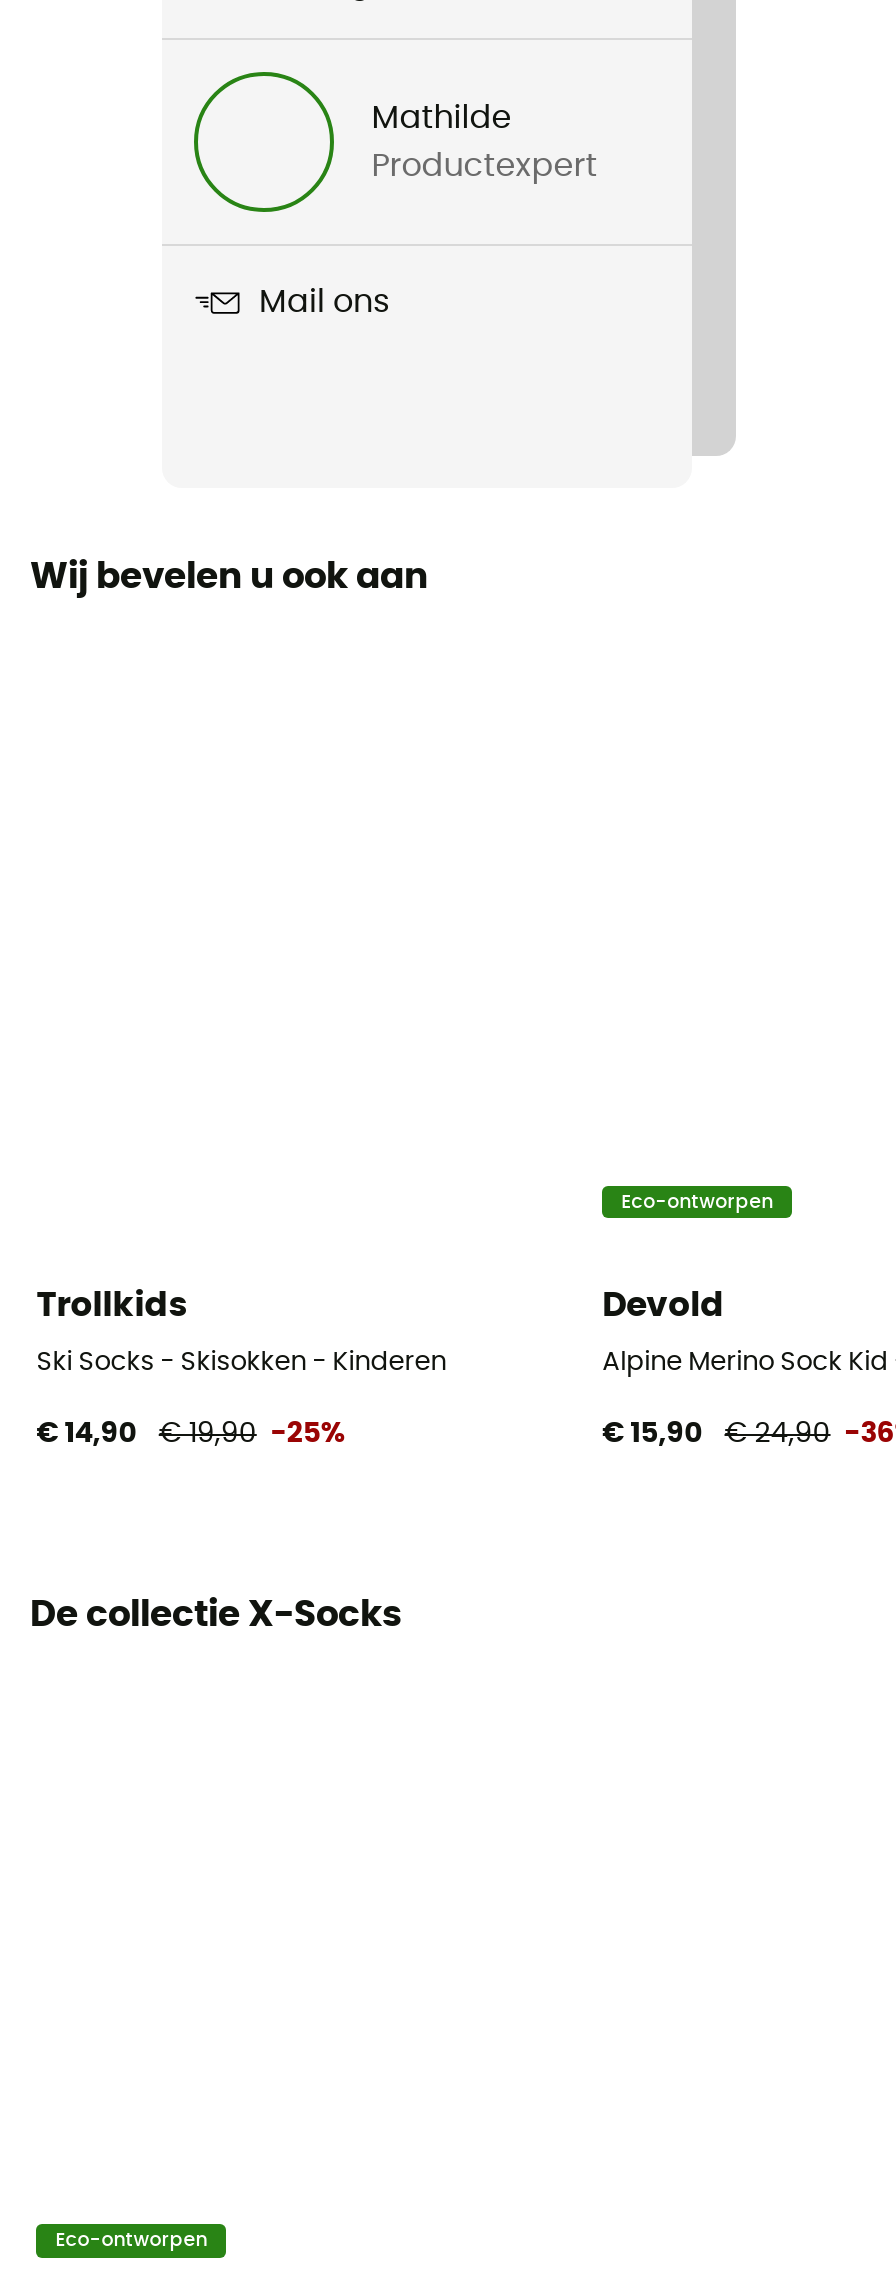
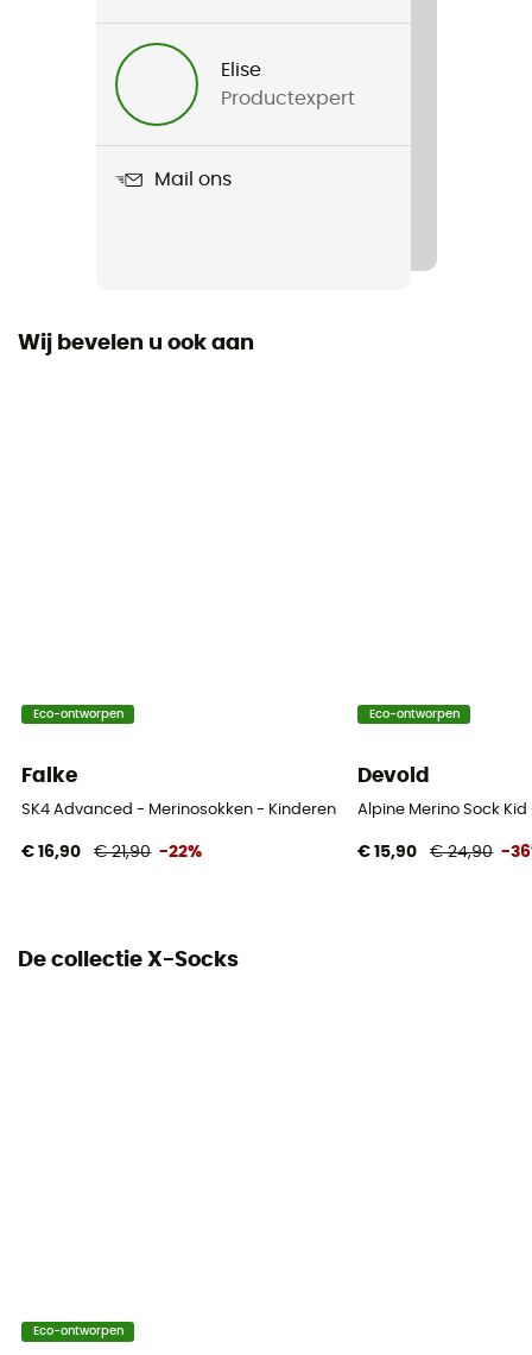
[371,101,511,133] Mathilde -> [221,60,261,79] Elise
[36,1289,446,1448] Trollkids | Ski Socks - Skisokken - Kinderen | € 14,90 | € 19,90 -25% -> [22,708,336,861] Eco-ontworpen | Falke | SK4 Advanced - Merinosokken - Kinderen | € 16,90 | € 21,90 -22%

